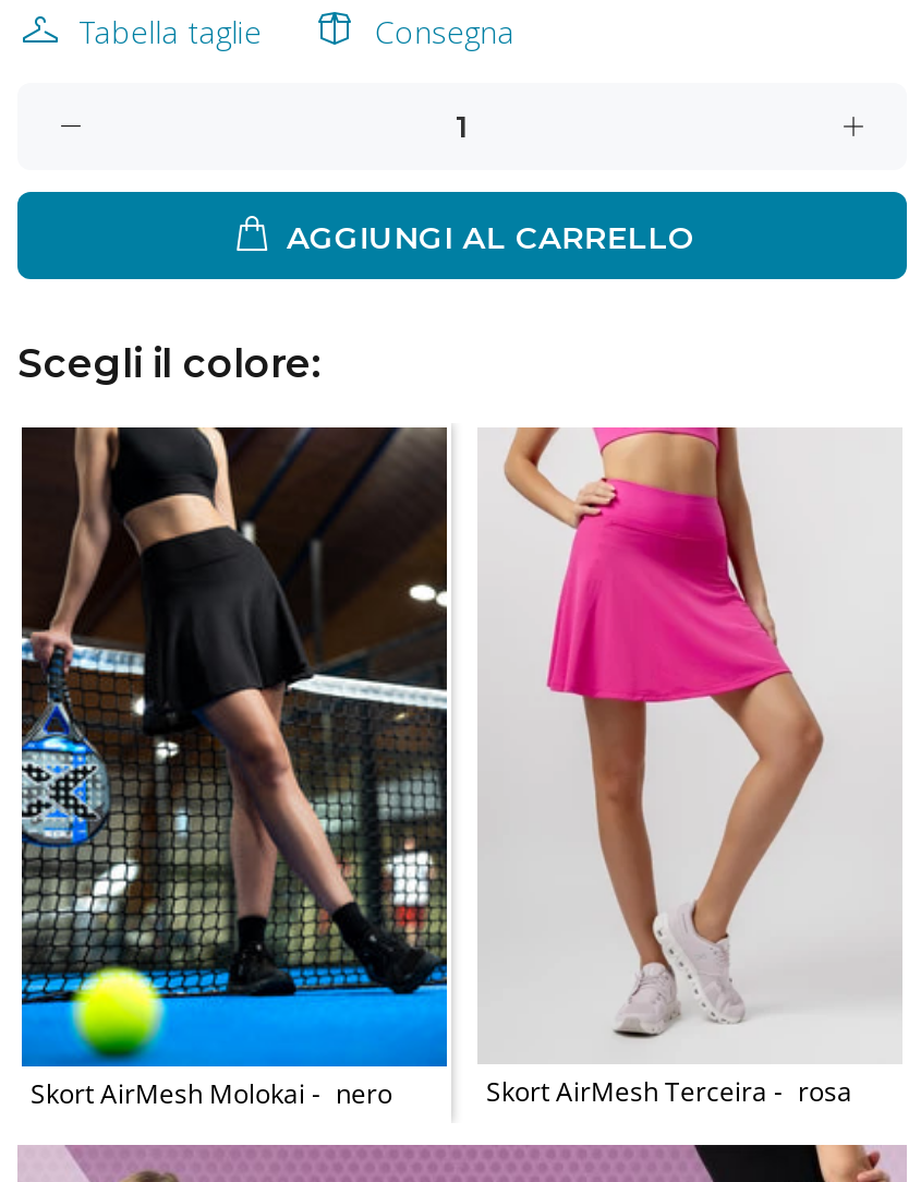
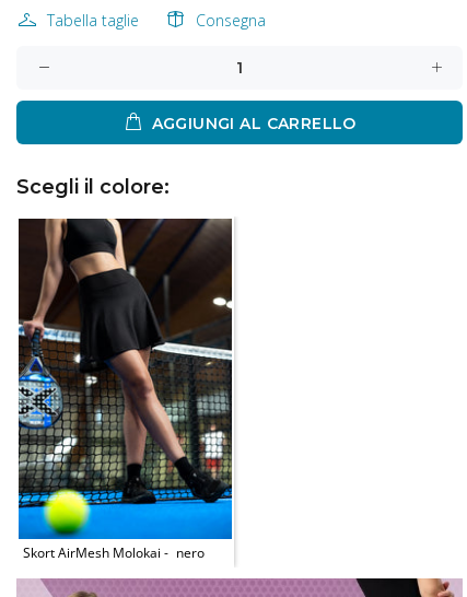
[477,425,902,1110] [image] | Skort AirMesh Terceira | rosa -> none

